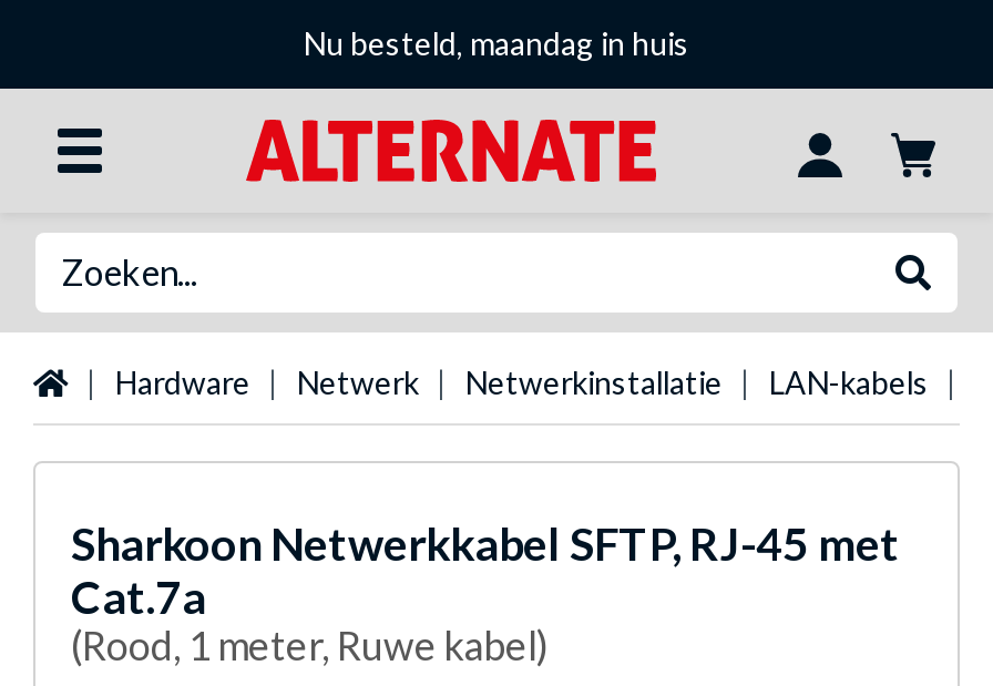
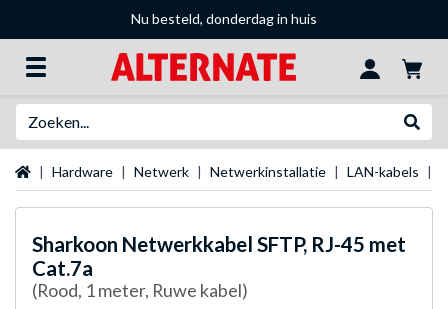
[304,24,689,62] Nu besteld, maandag in huis -> [131,10,317,27] Nu besteld, donderdag in huis

